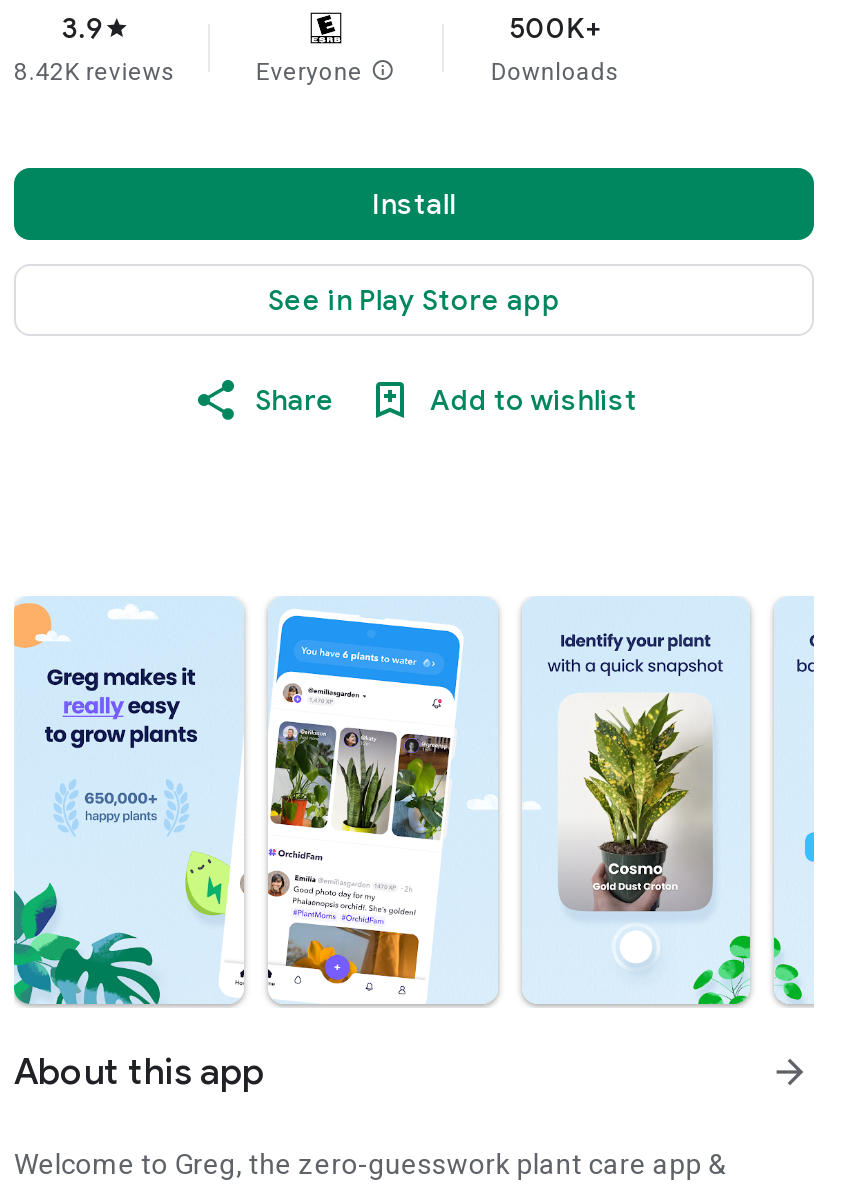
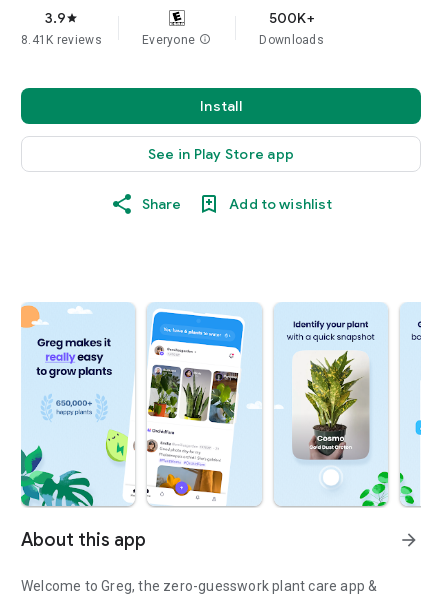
[14,58,176,86] 8.42K reviews -> [21,33,102,47] 8.41K reviews

